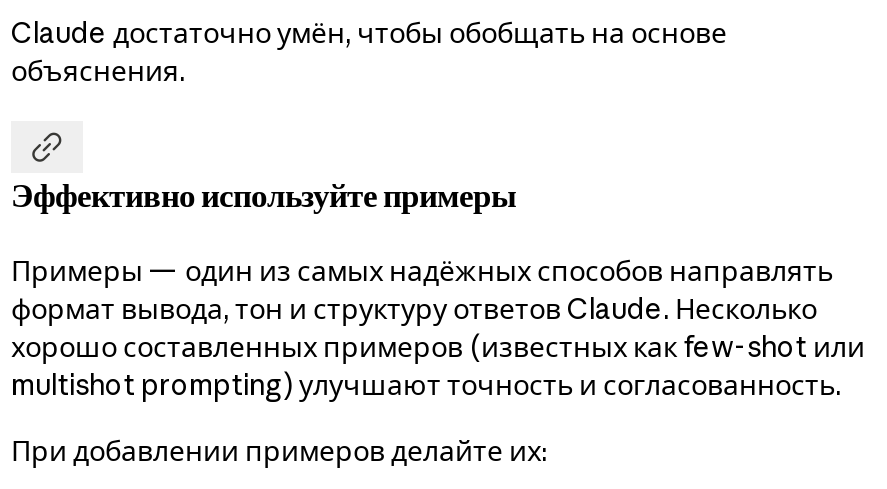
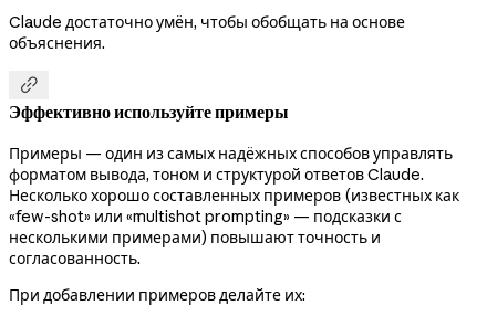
[11,252,865,402] Примеры — один из самых надёжных способов направлять | формат вывода, тон и структуру ответов Claude. Несколько | хорошо составленных примеров (известных как few-shot или | multishot prompting) улучшают точность и согласованность. -> [9,143,459,268] Примеры — один из самых надёжных способов управлять | форматом вывода, тоном и структурой ответов Claude. | Несколько хорошо составленных примеров (известных как | «few-shot» или «multishot prompting» — подсказки с | несколькими примерами) повышают точность и | согласованность.

